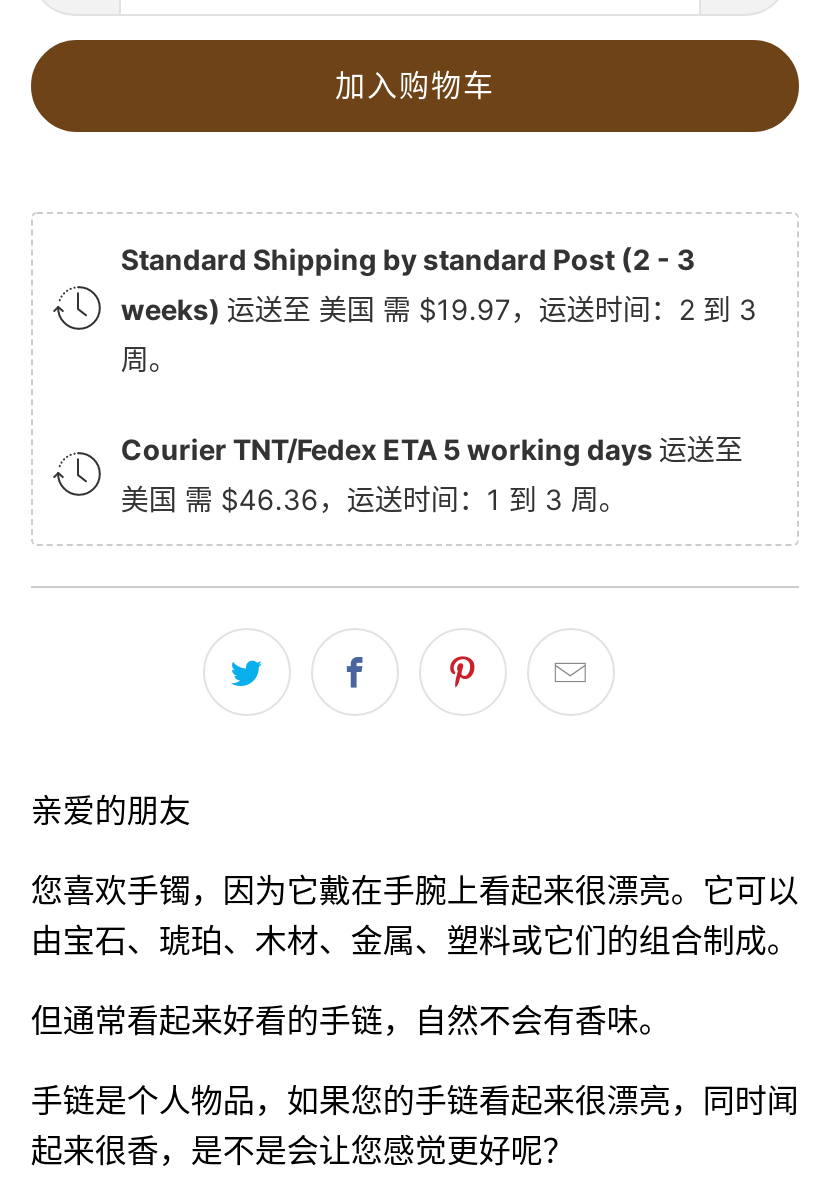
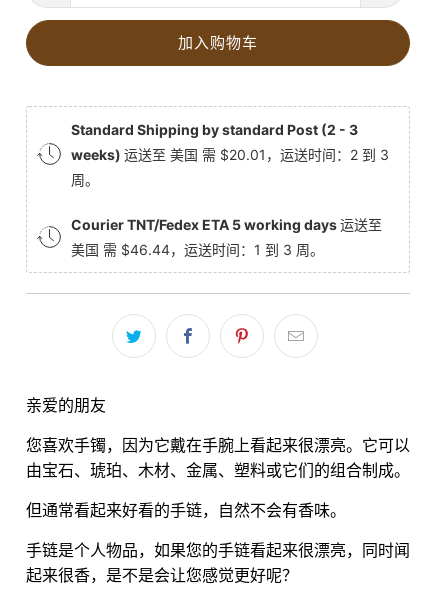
[121,291,757,325] weeks)运送至 美国 需 $19.97，运送时间：2 到 3 -> [71,146,389,163] weeks)运送至 美国 需 $20.01，运送时间：2 到 3
[121,481,627,515] 美国 需 $46.36，运送时间：1 到 3 周。 -> [71,241,324,258] 美国 需 $46.44，运送时间：1 到 3 周。

